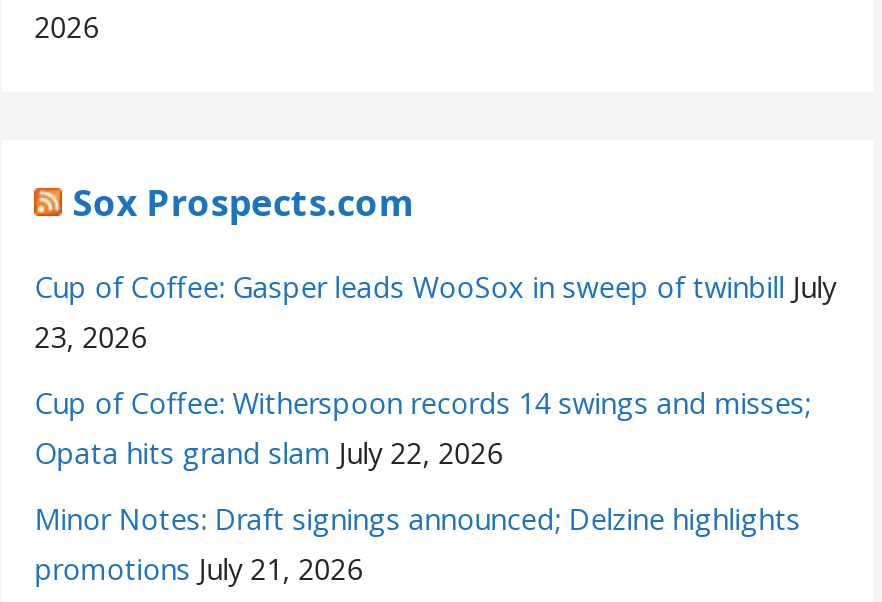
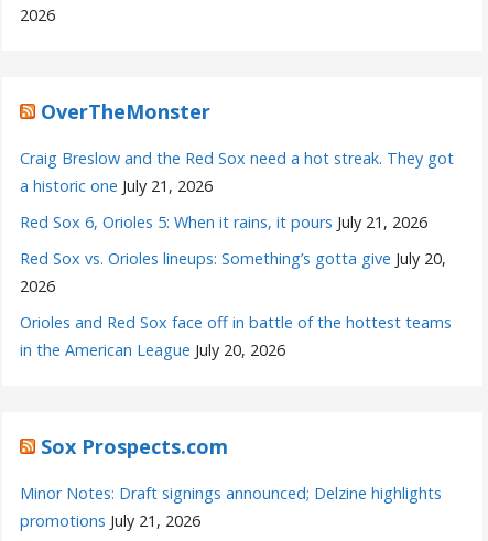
none -> [20,98,454,360] OverTheMonster | Craig Breslow and the Red Sox need a hot streak. They got | a historic one July 21, 2026 | Red Sox 6, Orioles 5: When it rains, it pours July 21, 2026 | Red Sox vs. Orioles lineups: Something’s gotta give July 20, | 2026 | Orioles and Red Sox face off in battle of the hottest teams | in the American League July 20, 2026
moved [72,177,412,225] -> [41,433,228,459]: Sox Prospects.com
[34,267,836,471] Cup of Coffee: Gasper leads WooSox in sweep of twinbill July | 23, 2026 | Cup of Coffee: Witherspoon records 14 swings and misses; | Opata hits grand slam July 22, 2026 -> none

